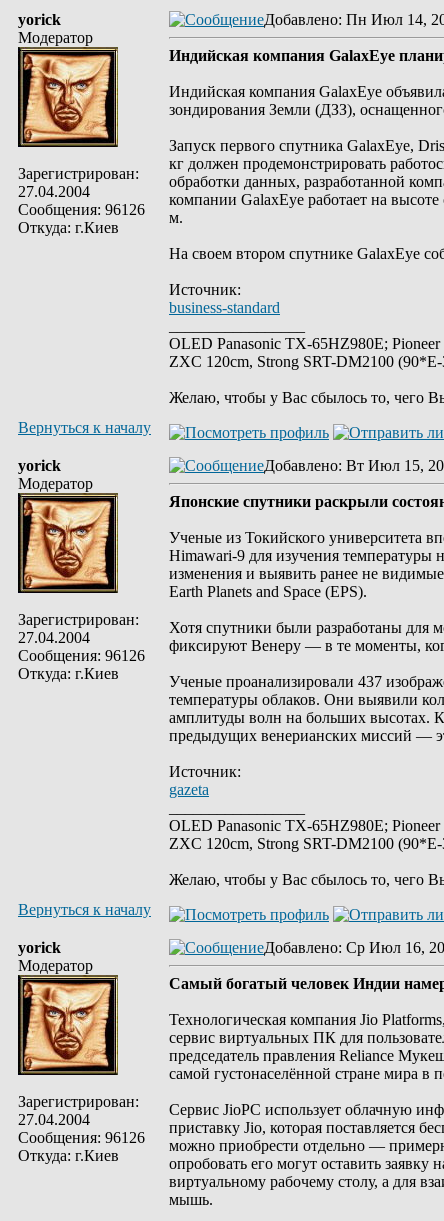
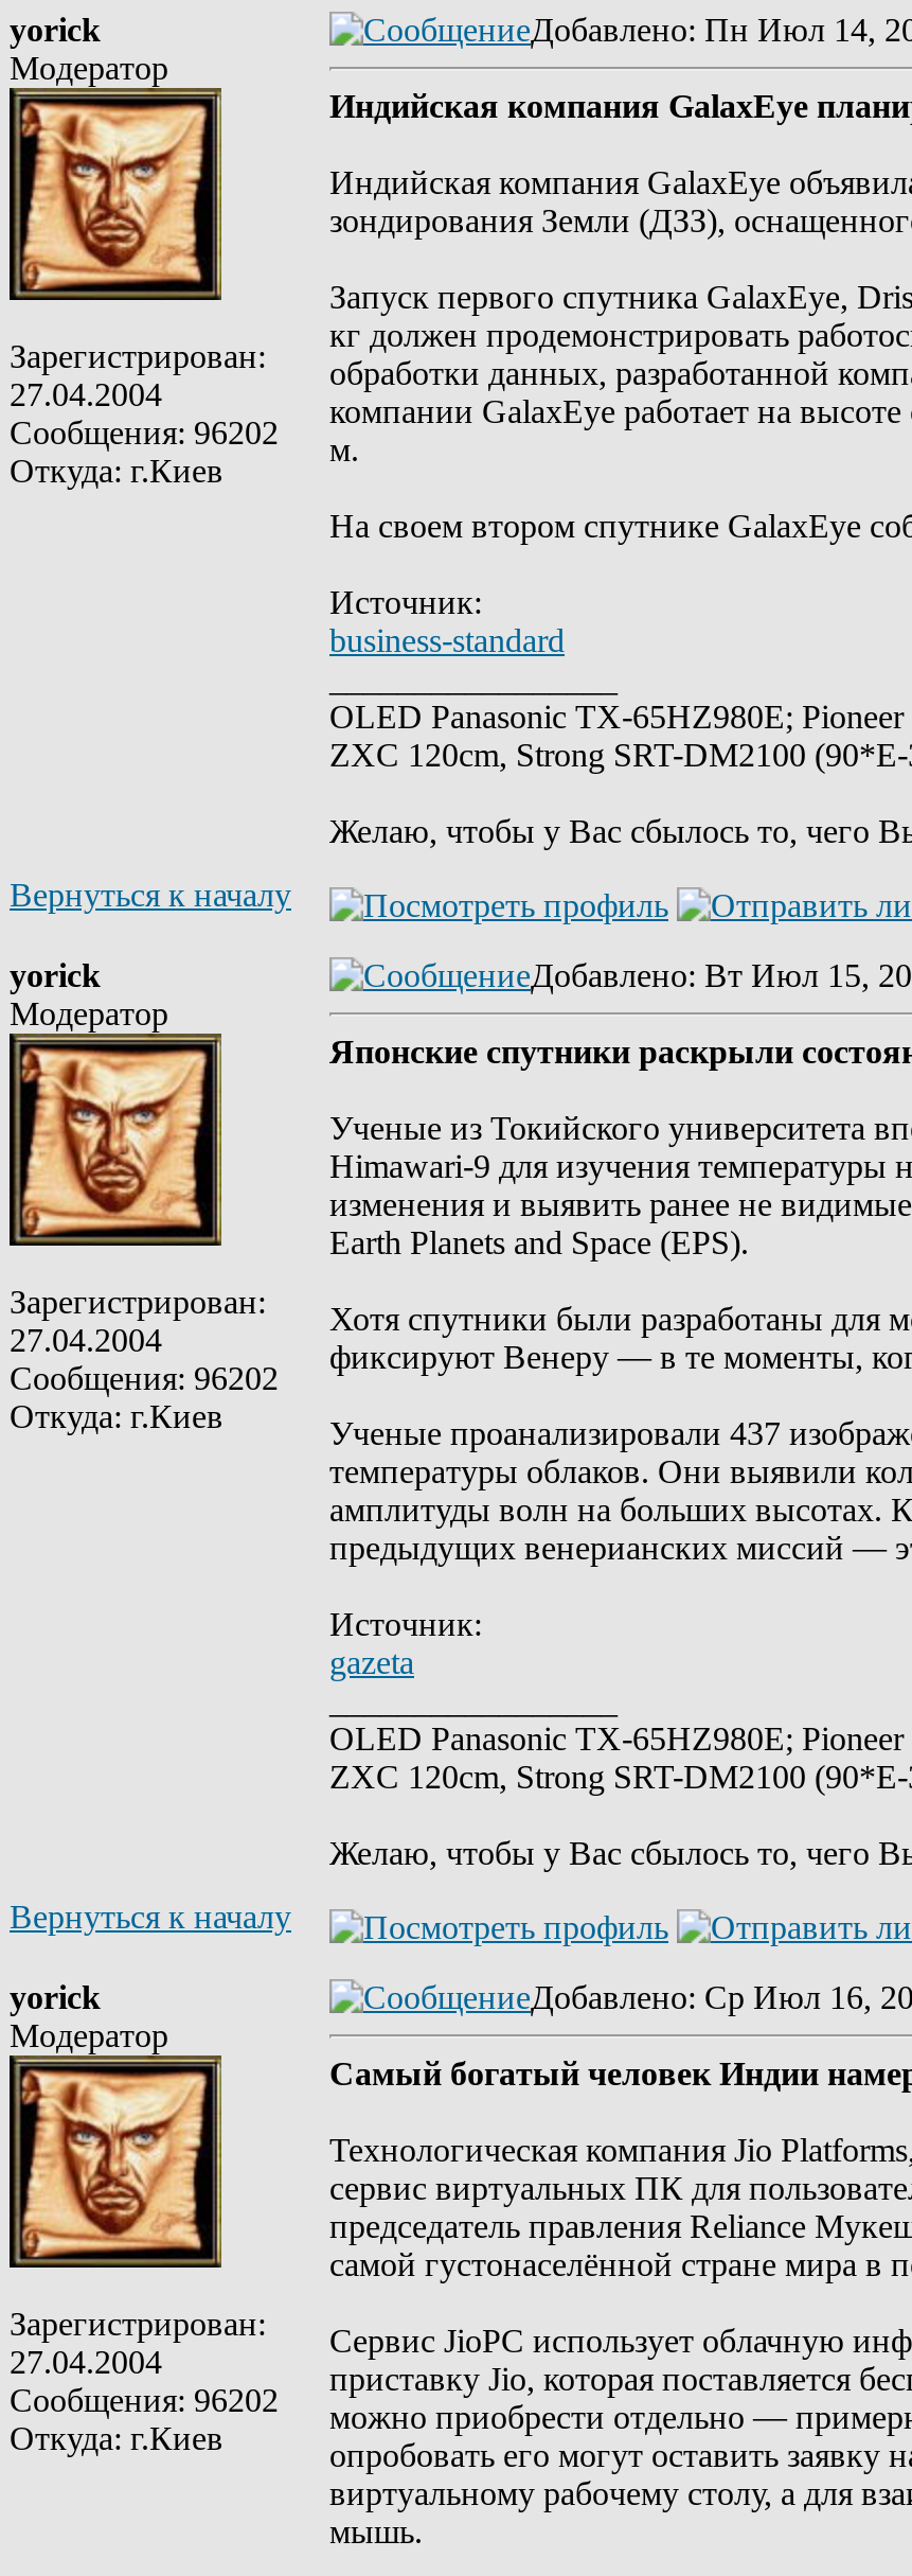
[18,201,183,226] Сообщения: 96126 м. -> [10,414,359,467] Сообщения: 96202 м.
[18,647,145,664] Сообщения: 96126 -> [10,1360,279,1396] Сообщения: 96202
[18,1129,145,1146] Сообщения: 96126 -> [10,2382,279,2418] Сообщения: 96202

